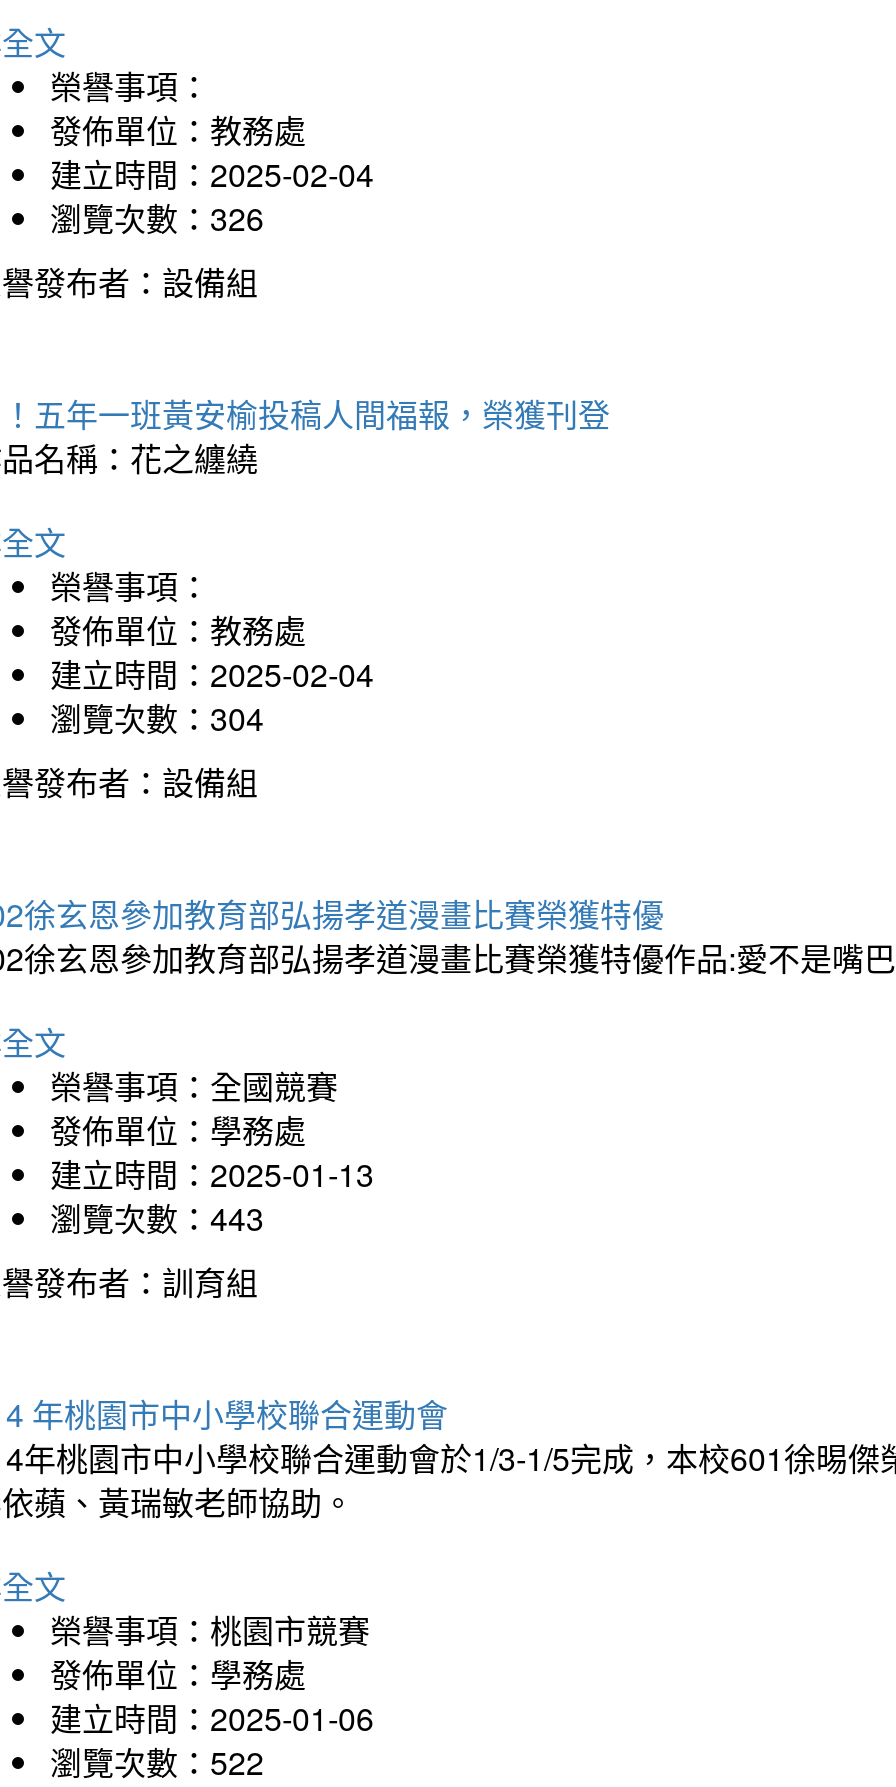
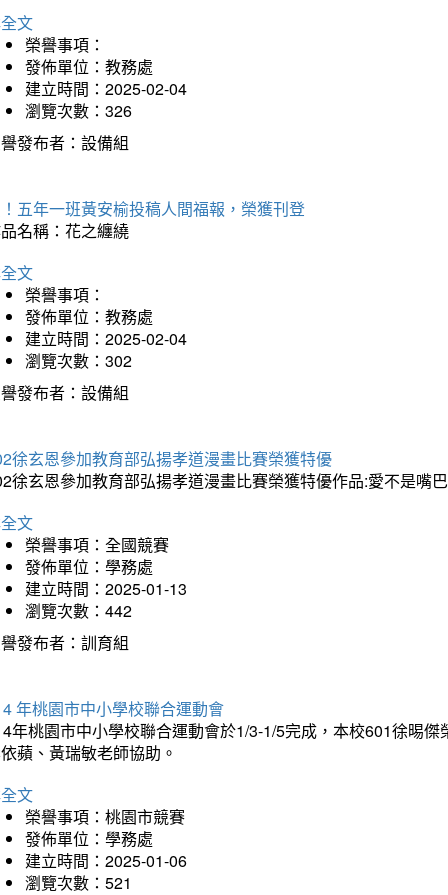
[50,695,264,741] 瀏覽次數：304 -> [25,349,132,372] 瀏覽次數：302
[50,1195,264,1241] 瀏覽次數：443 -> [25,599,132,622] 瀏覽次數：442
[50,1739,264,1785] 瀏覽次數：522 -> [25,871,132,894] 瀏覽次數：521

